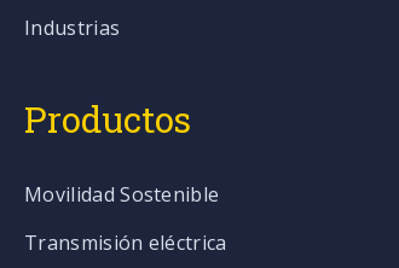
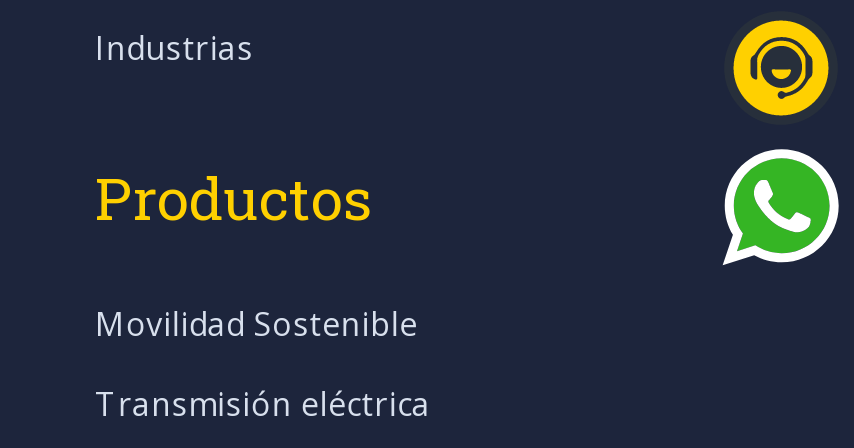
none -> [731,17,831,119] [image]
none -> [721,147,841,267] [image]

